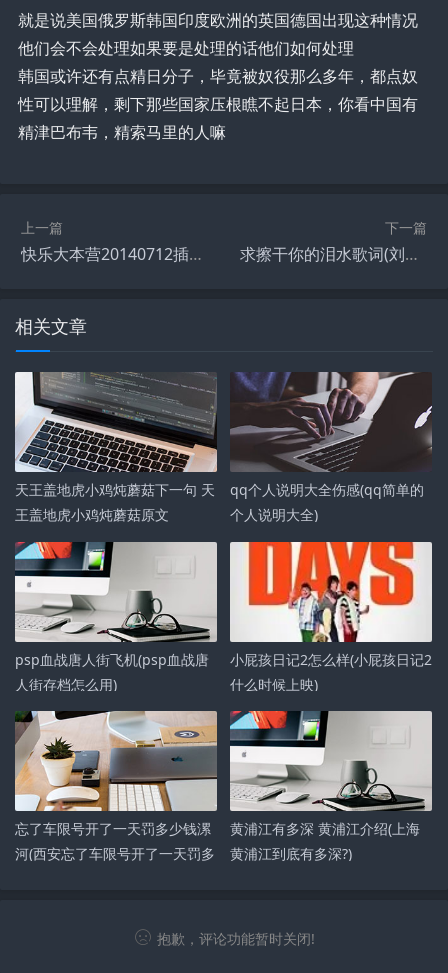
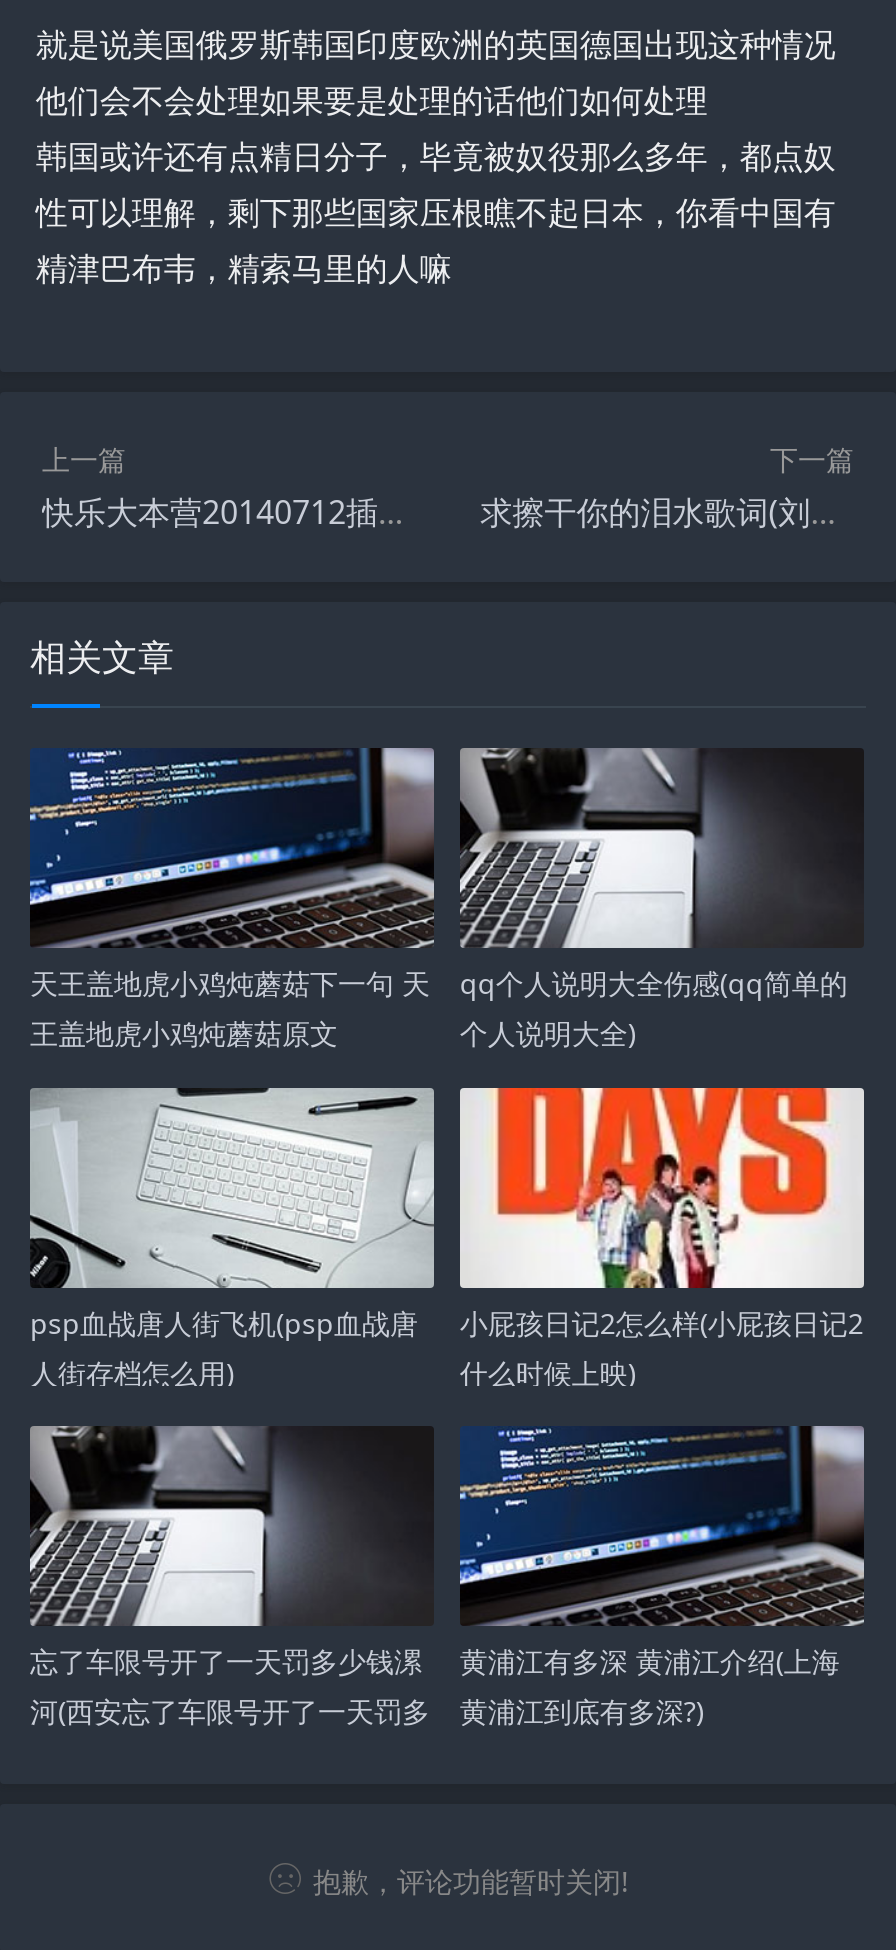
[14,371,218,473] [image] -> [28,748,436,948] [image]
[230,371,433,472] [image] -> [458,746,864,950] [image]
[14,541,216,643] [image] -> [28,1086,434,1290] [image]
[14,710,218,812] [image] -> [28,1424,434,1628] [image]
[229,710,433,812] [image] -> [458,1426,864,1628] [image]

